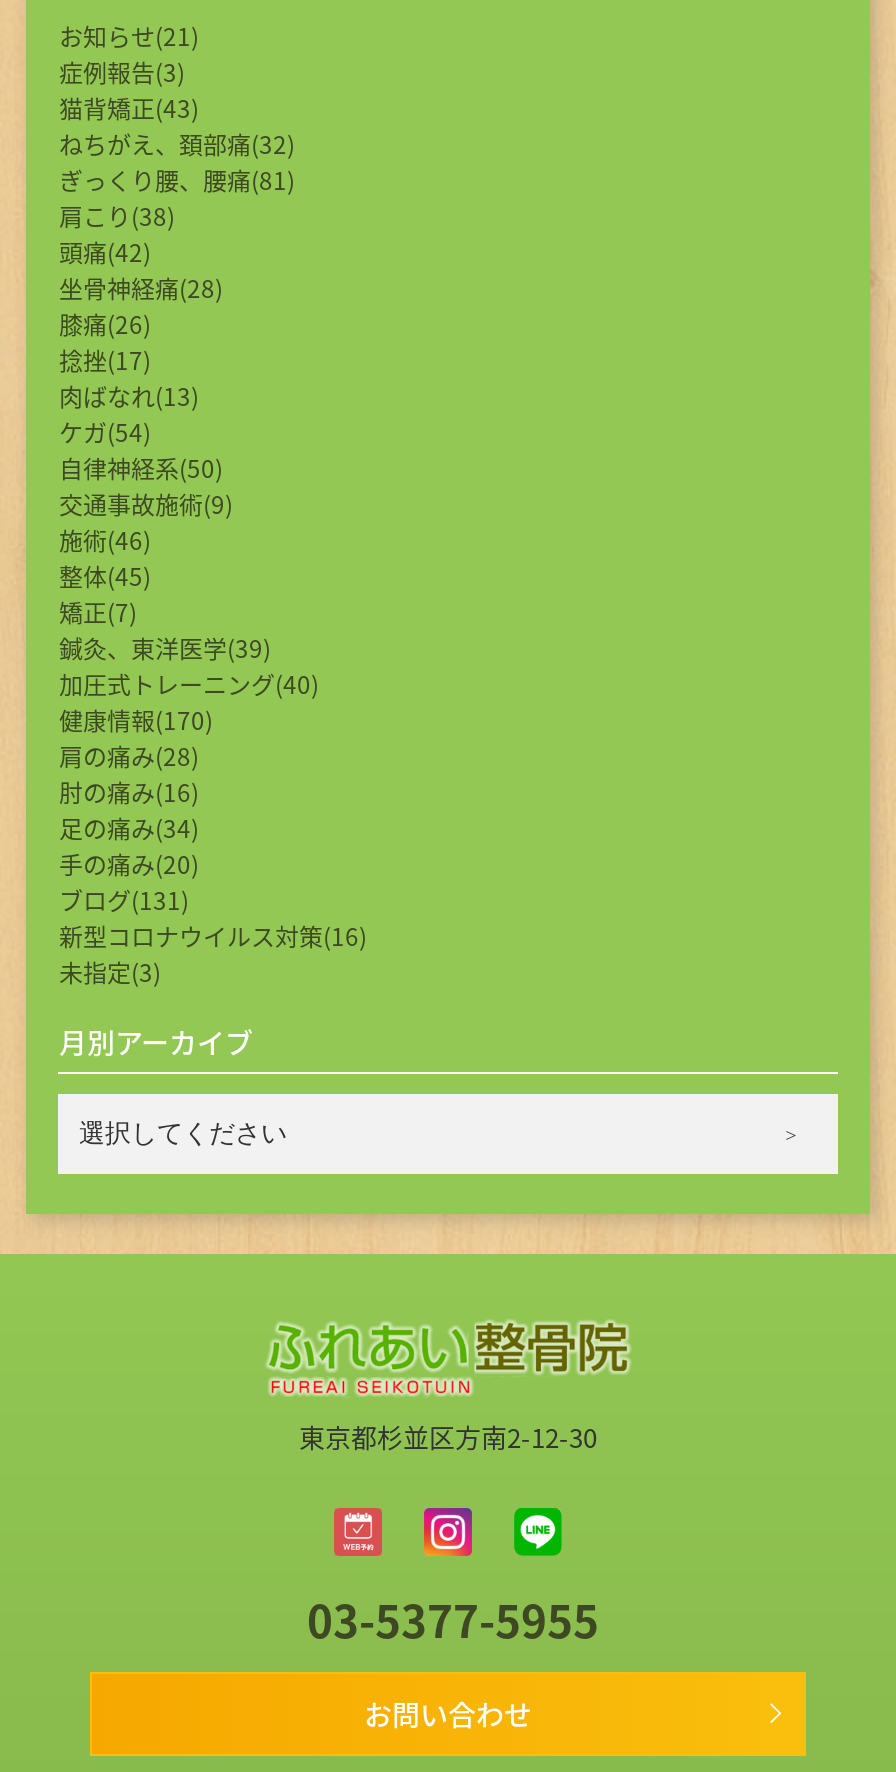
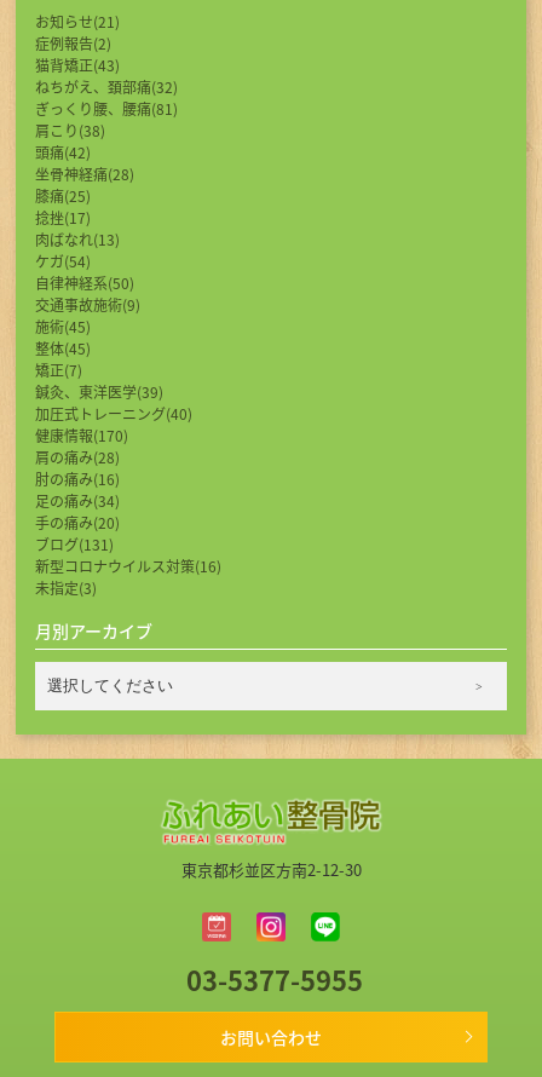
[59,54,185,88] 症例報告(3) -> [36,33,112,53] 症例報告(2)
[59,306,151,340] 膝痛(26) -> [36,185,91,206] 膝痛(25)
[59,522,151,556] 施術(46) -> [36,316,91,336] 施術(45)

